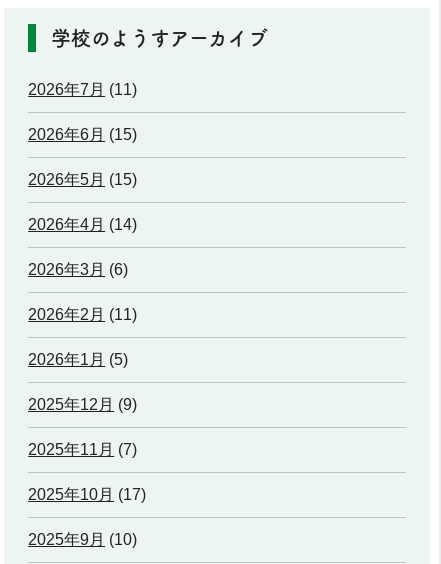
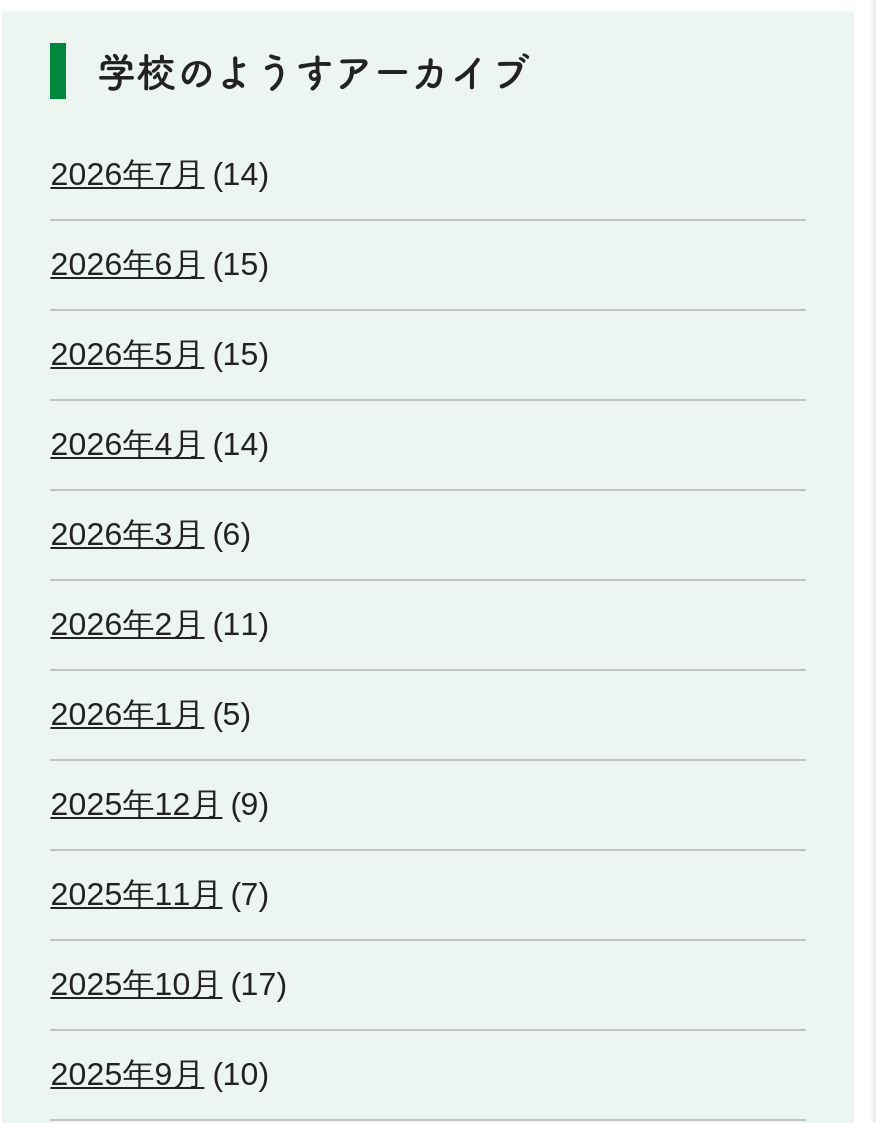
[28,81,137,98] 2026年7月(11) -> [50,158,268,192] 2026年7月(14)

